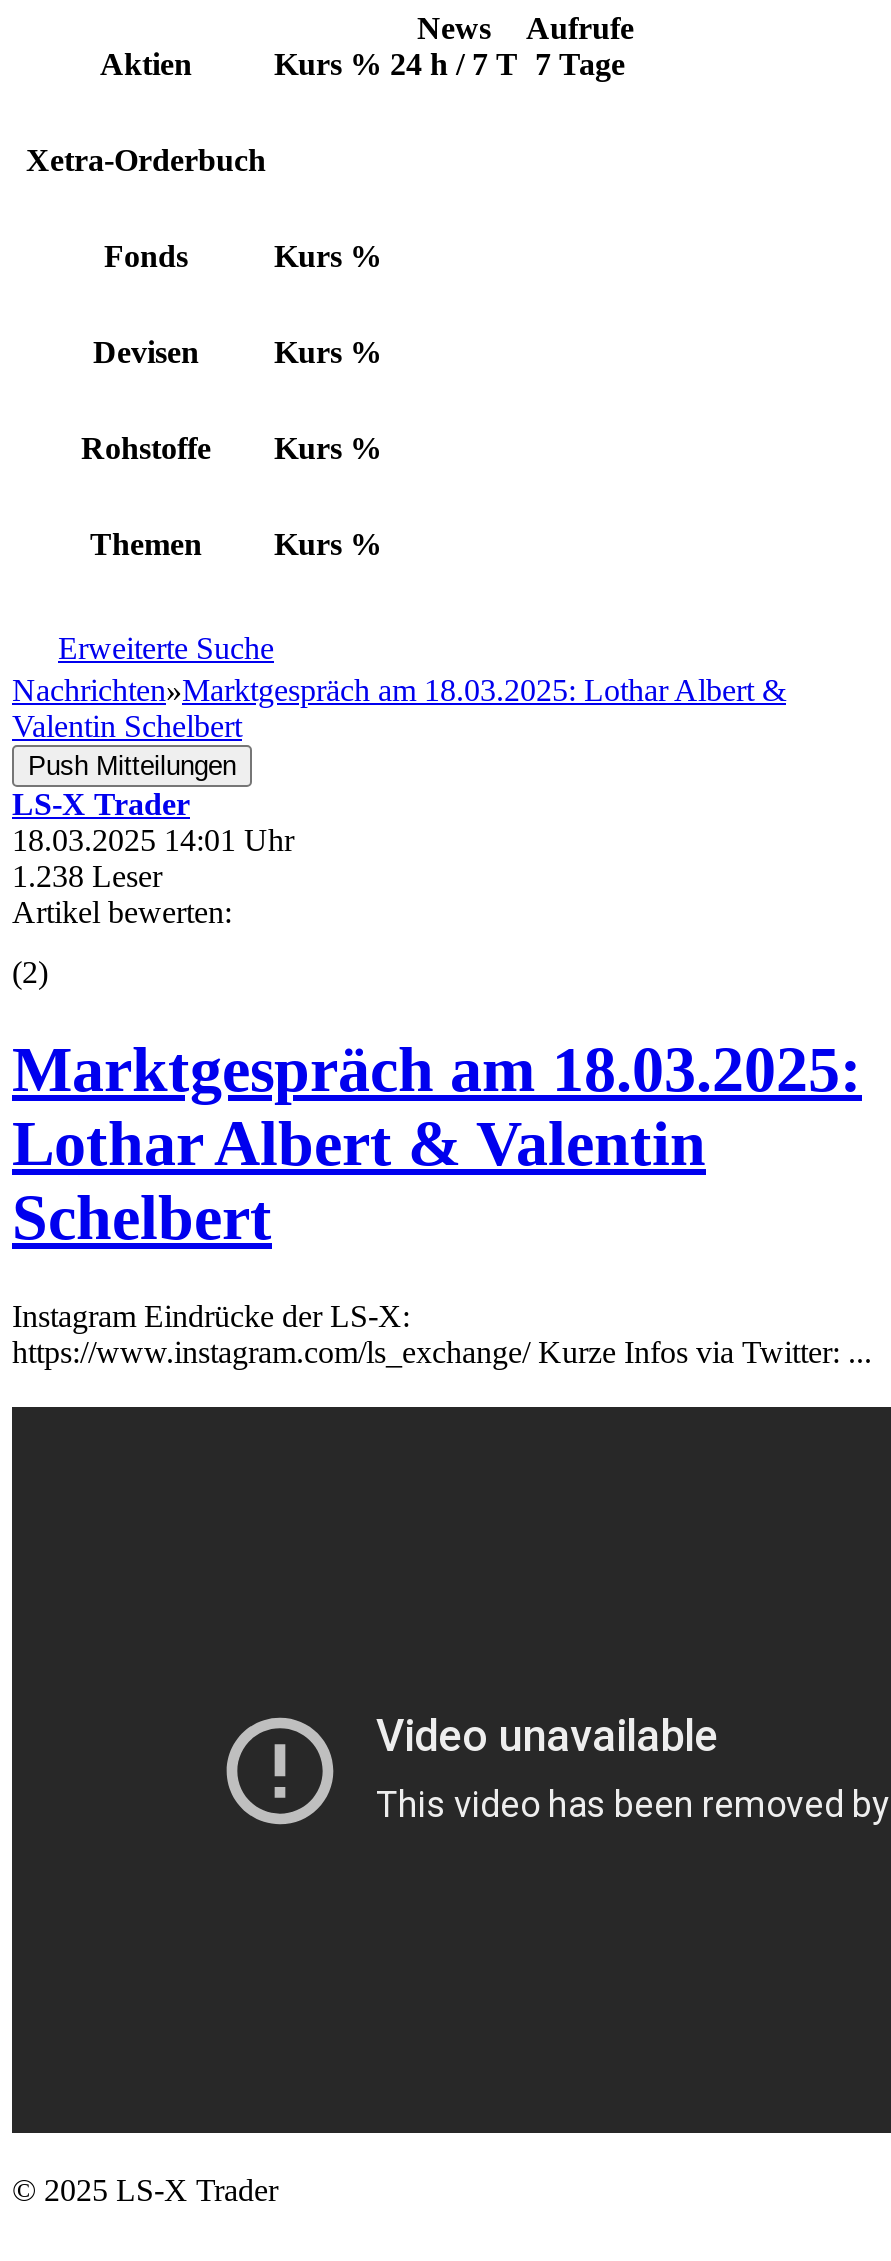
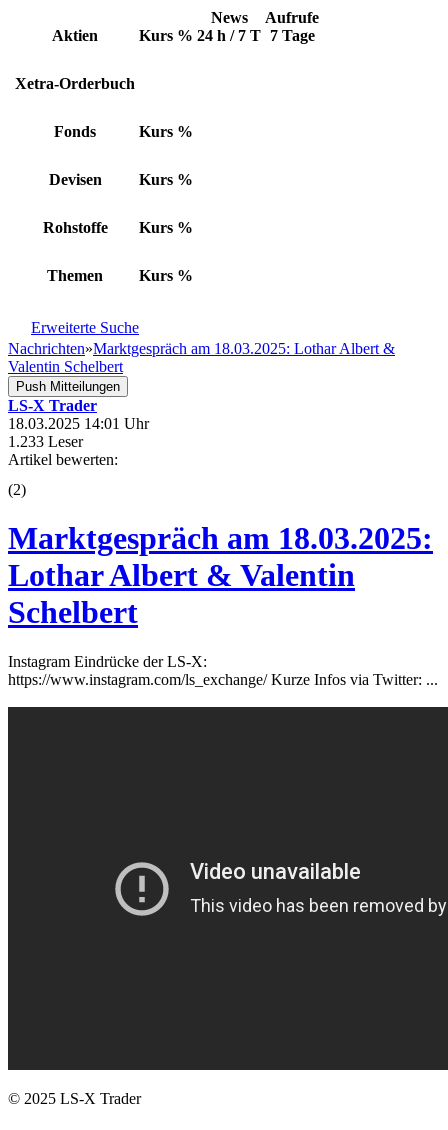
[12,859,162,893] 1.238 Leser -> [8,433,83,450] 1.233 Leser

